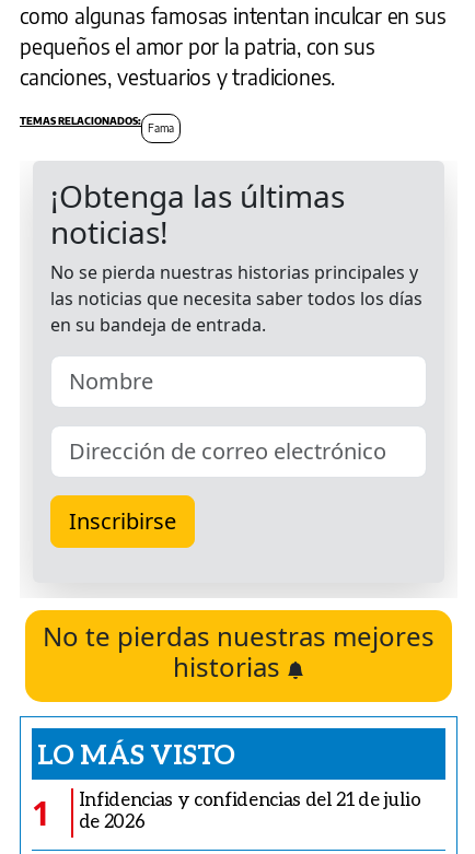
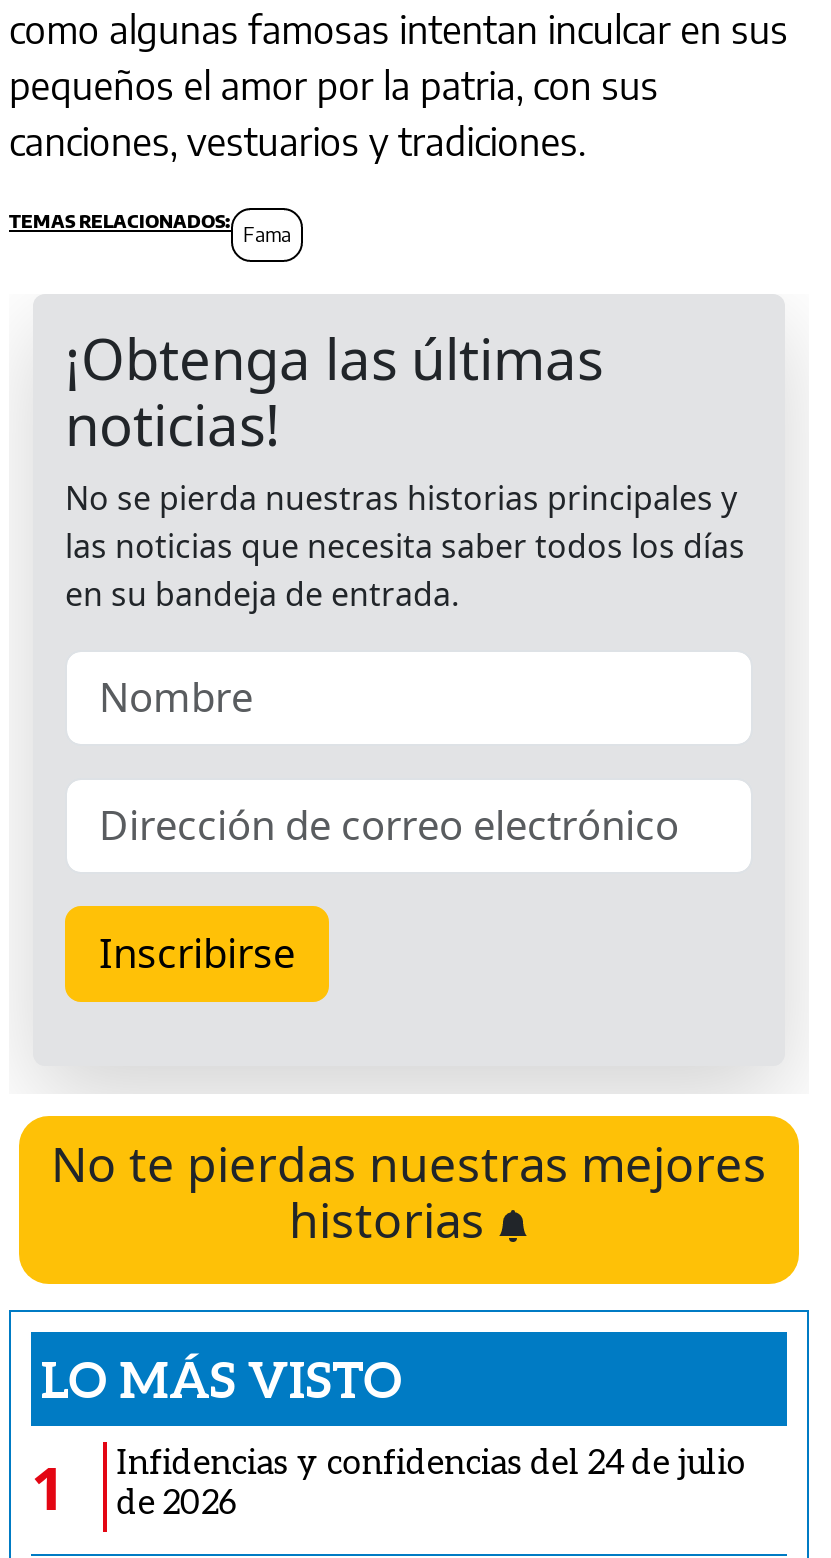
[79,787,421,810] Infidencias y confidencias del 21 de julio -> [117,1440,746,1482] Infidencias y confidencias del 24 de julio

